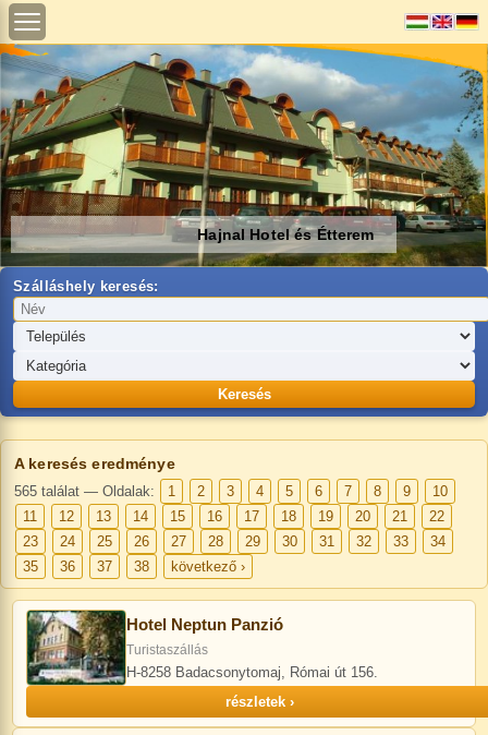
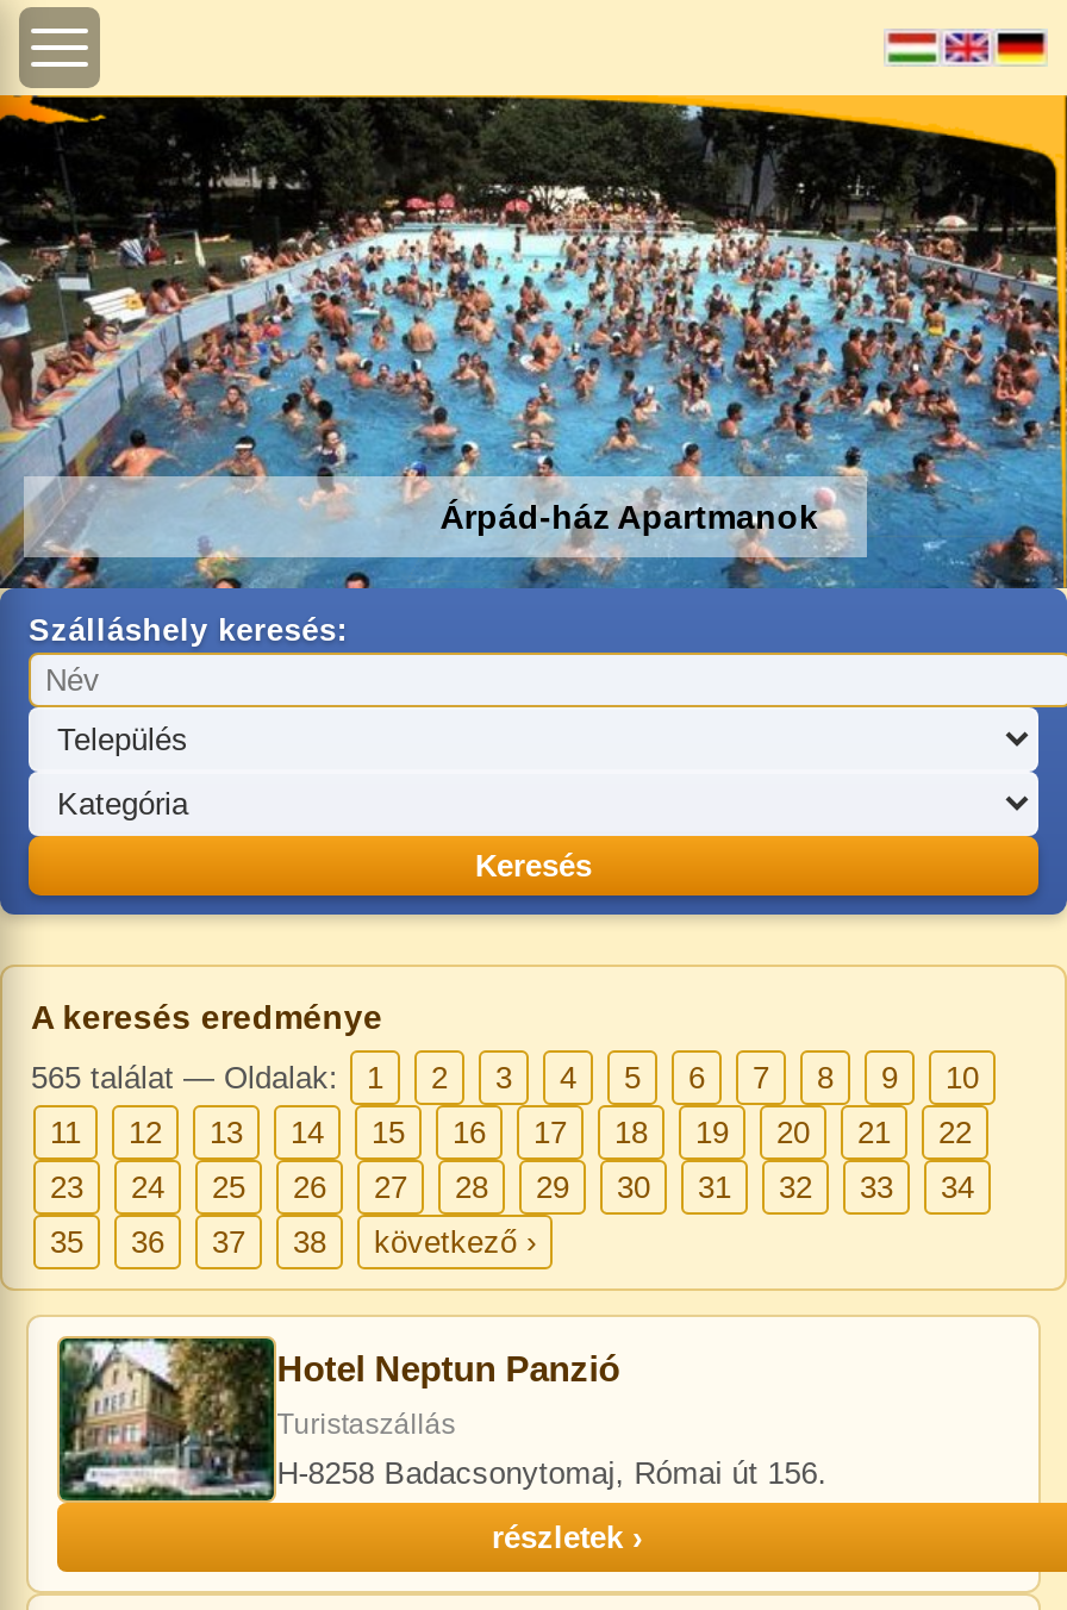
[3,44,485,268] [image] | Hajnal Hotel és Étterem -> [7,95,1060,591] [image] | Árpád-ház Apartmanok

